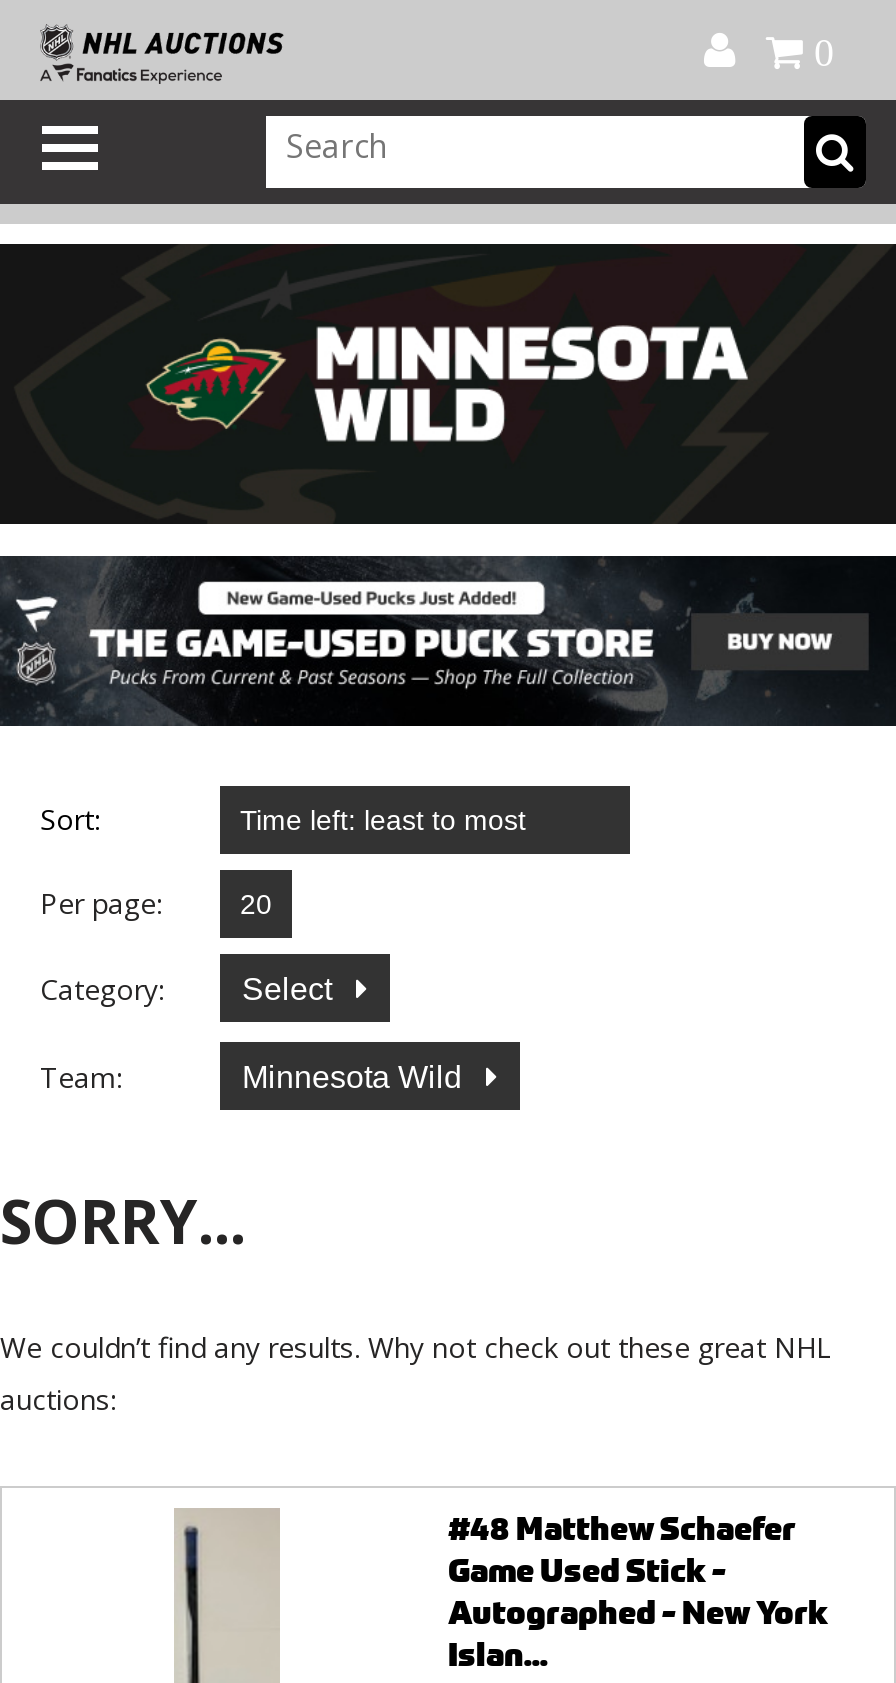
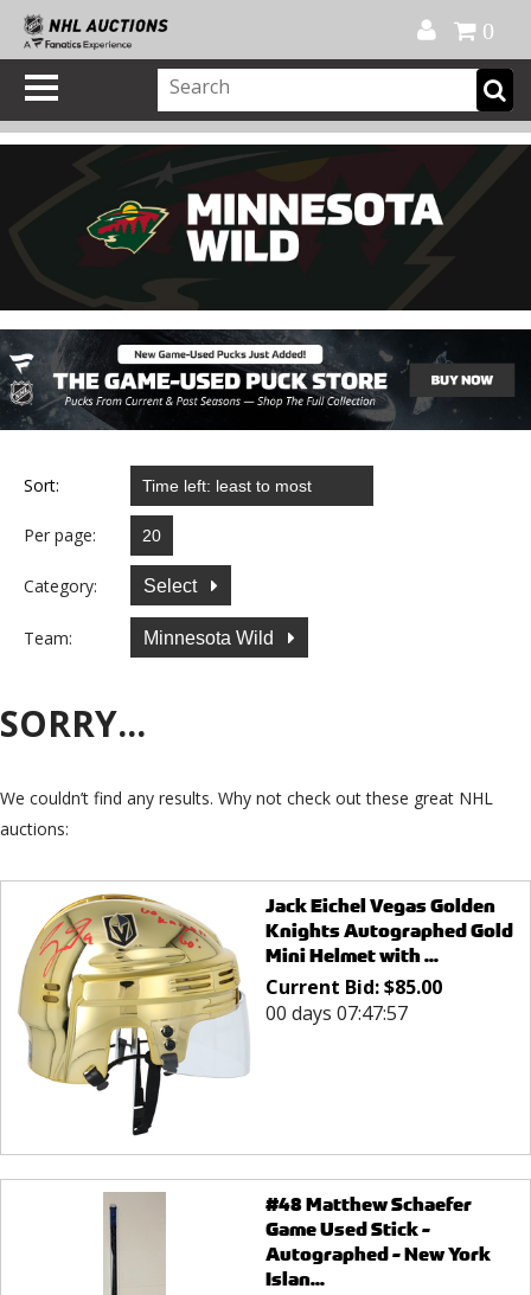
none -> [18,893,513,1136] [image] | Jack Eichel Vegas Golden | Knights Autographed Gold | Mini Helmet with ... | Current Bid: $85.00 | 00 days 07:47:57

